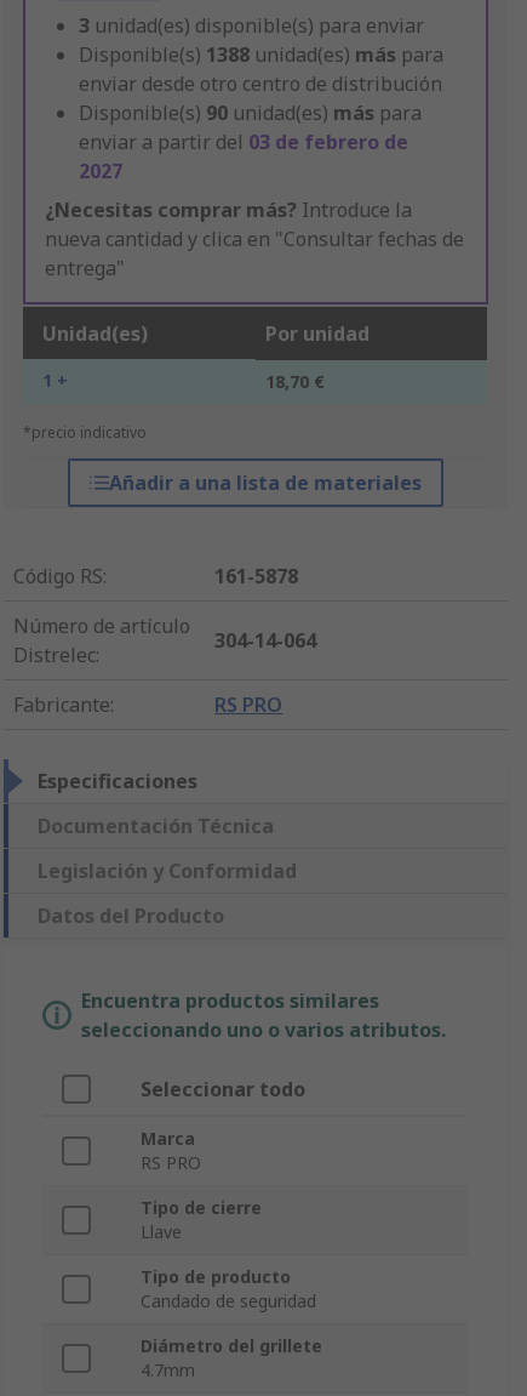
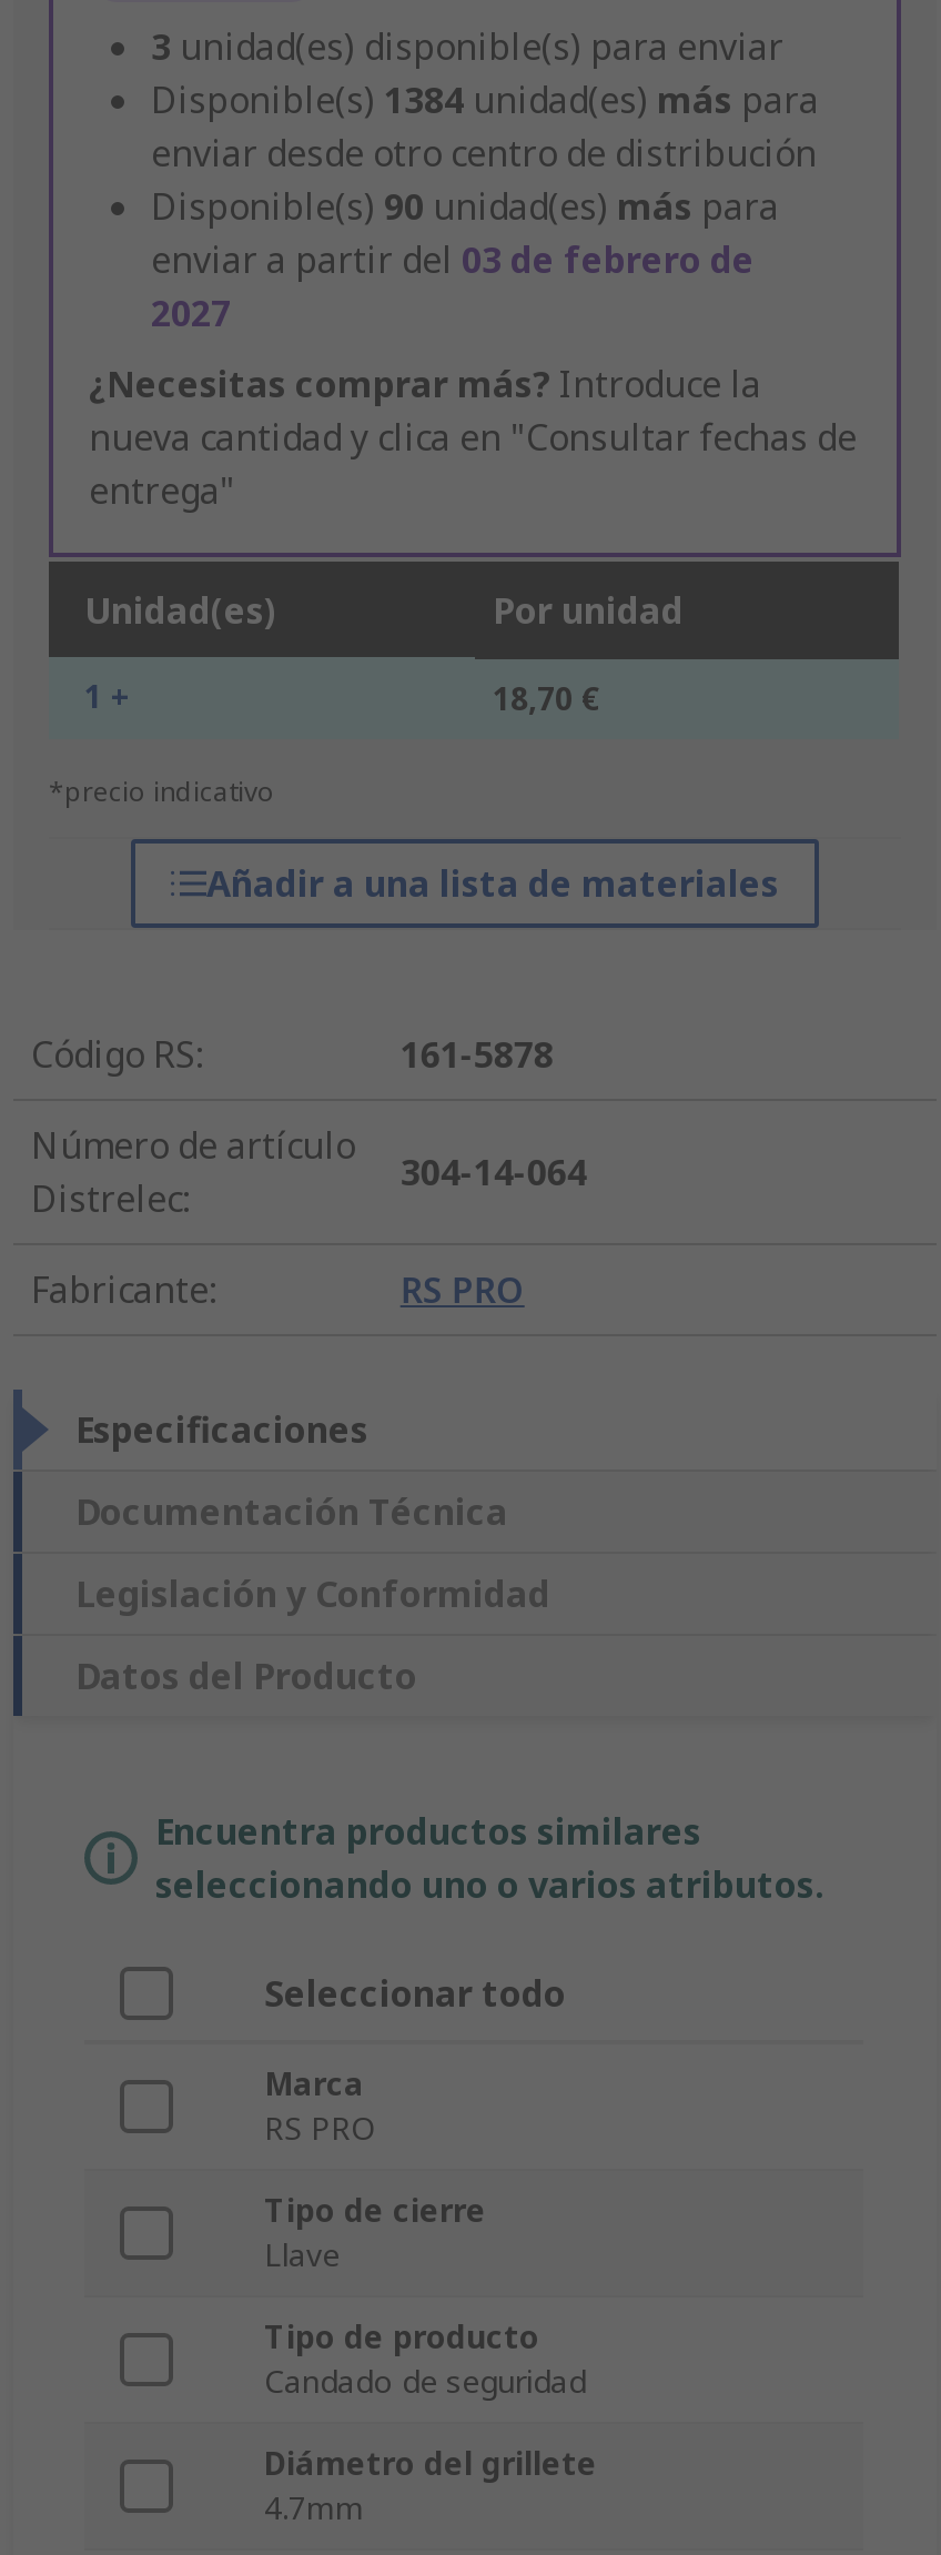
[79,42,443,69] Disponible(s) 1388 unidad(es) más para -> [151,77,819,125] Disponible(s) 1384 unidad(es) más para

